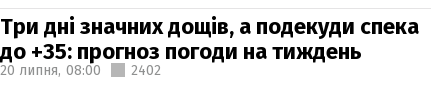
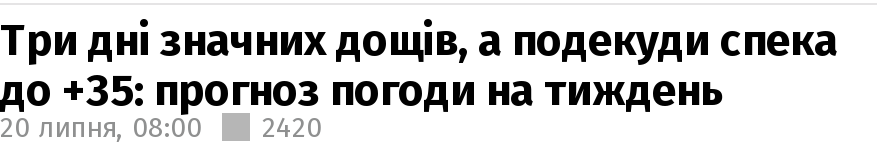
[0,61,161,78] 20 липня, 08:00 2402 -> [0,110,322,144] 20 липня, 08:00 2420

